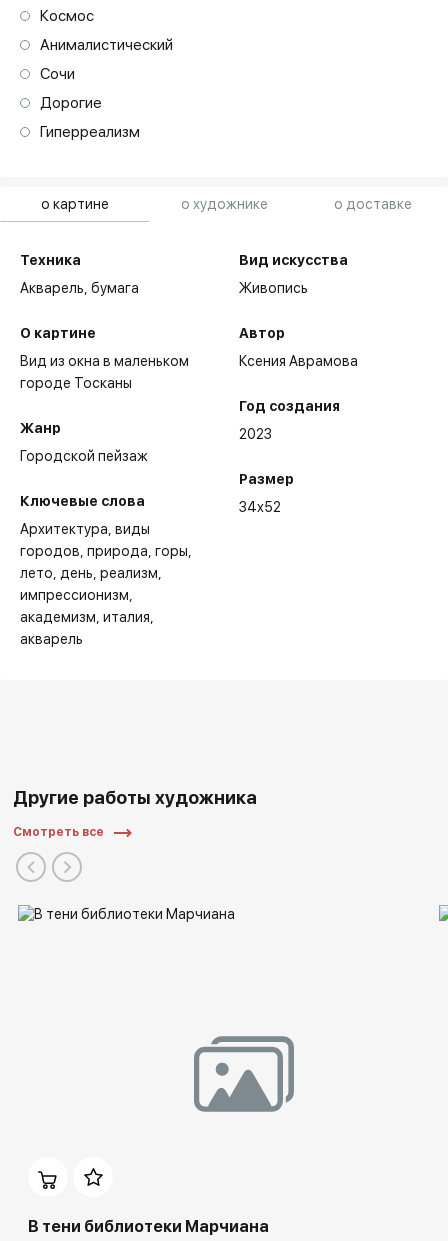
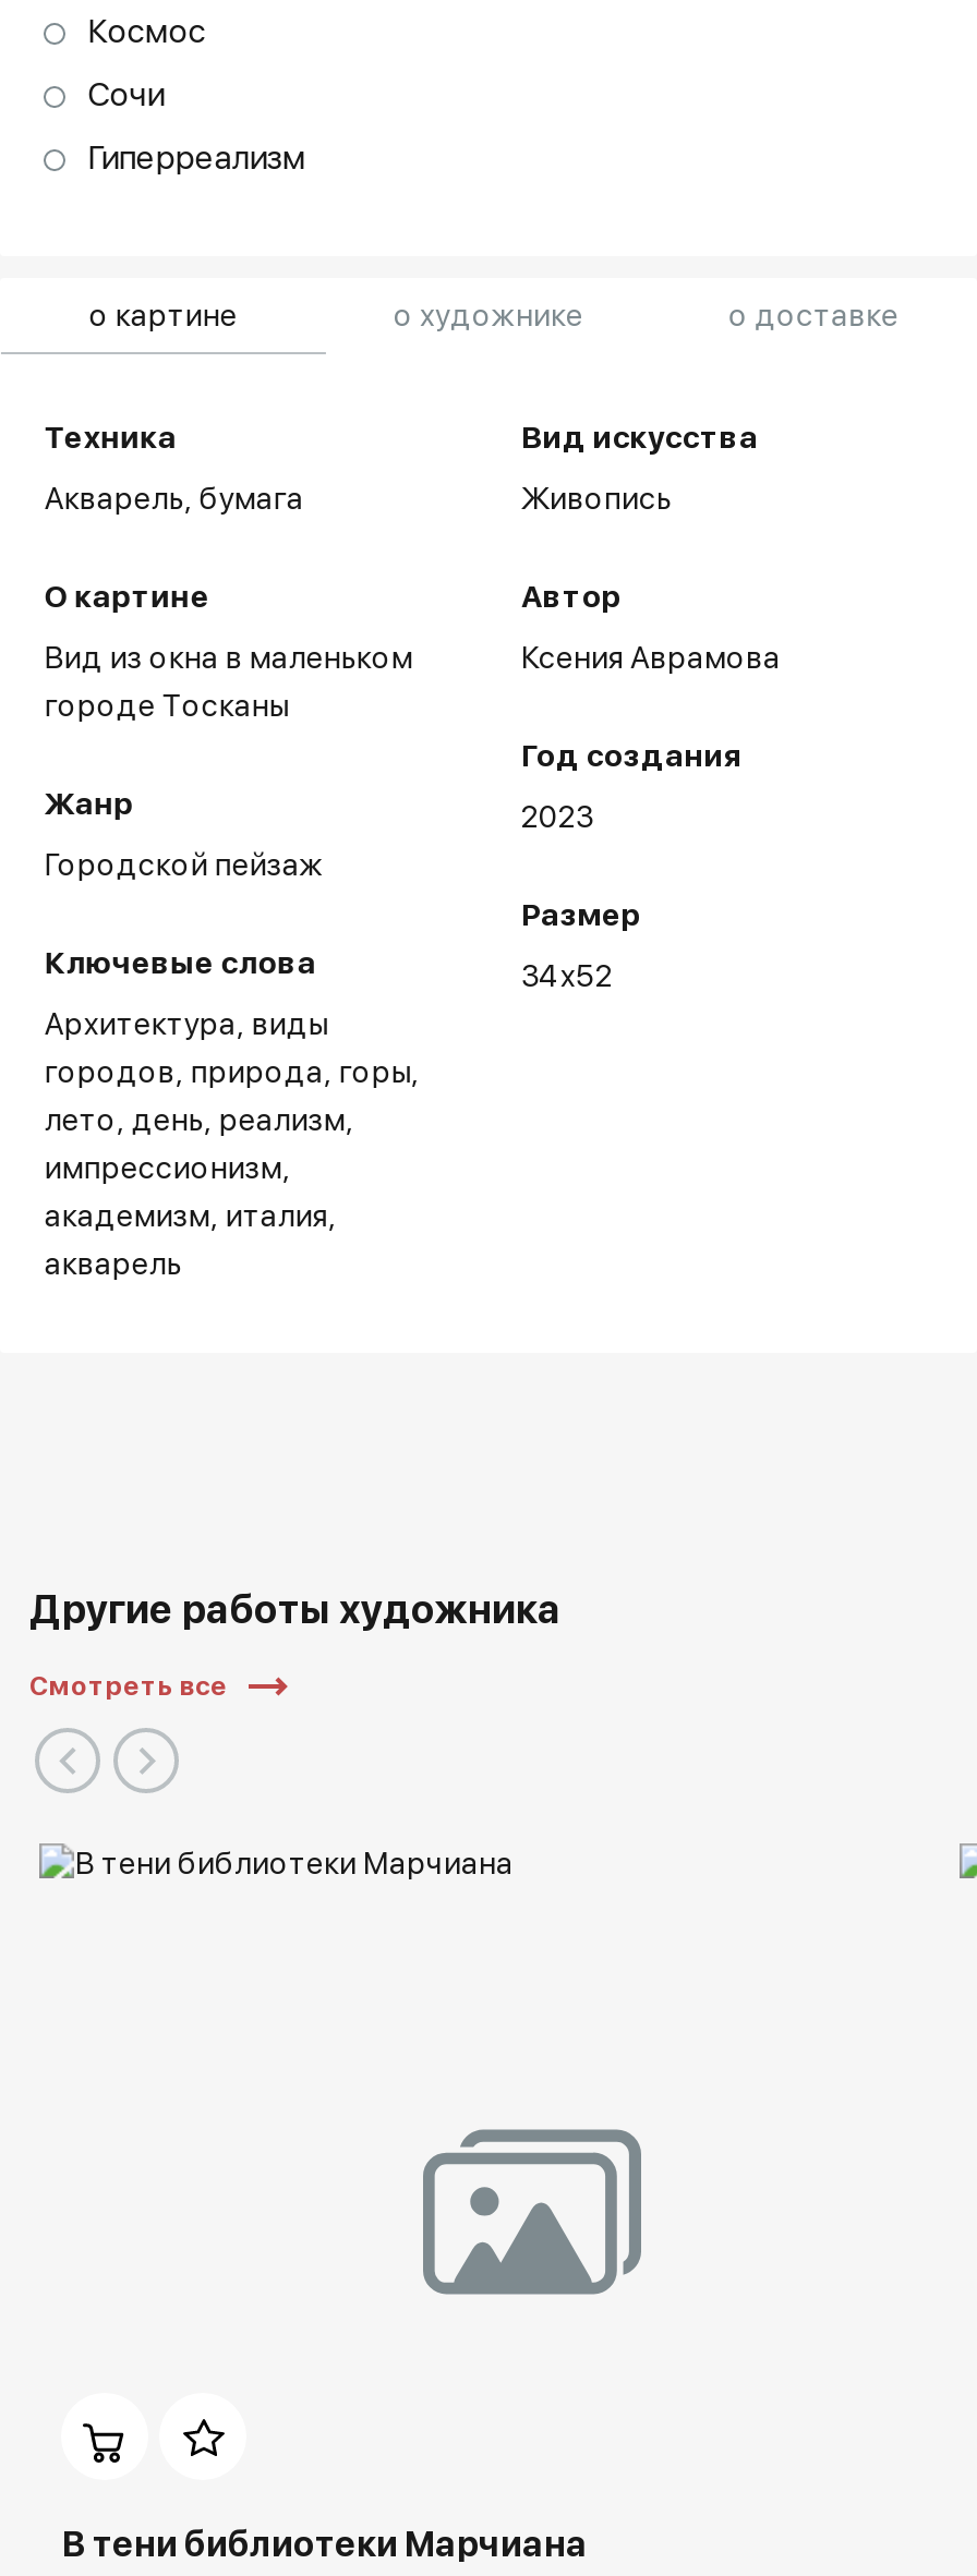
[40,36,173,54] Анималистический -> none
[40,94,102,112] Дорогие -> none

